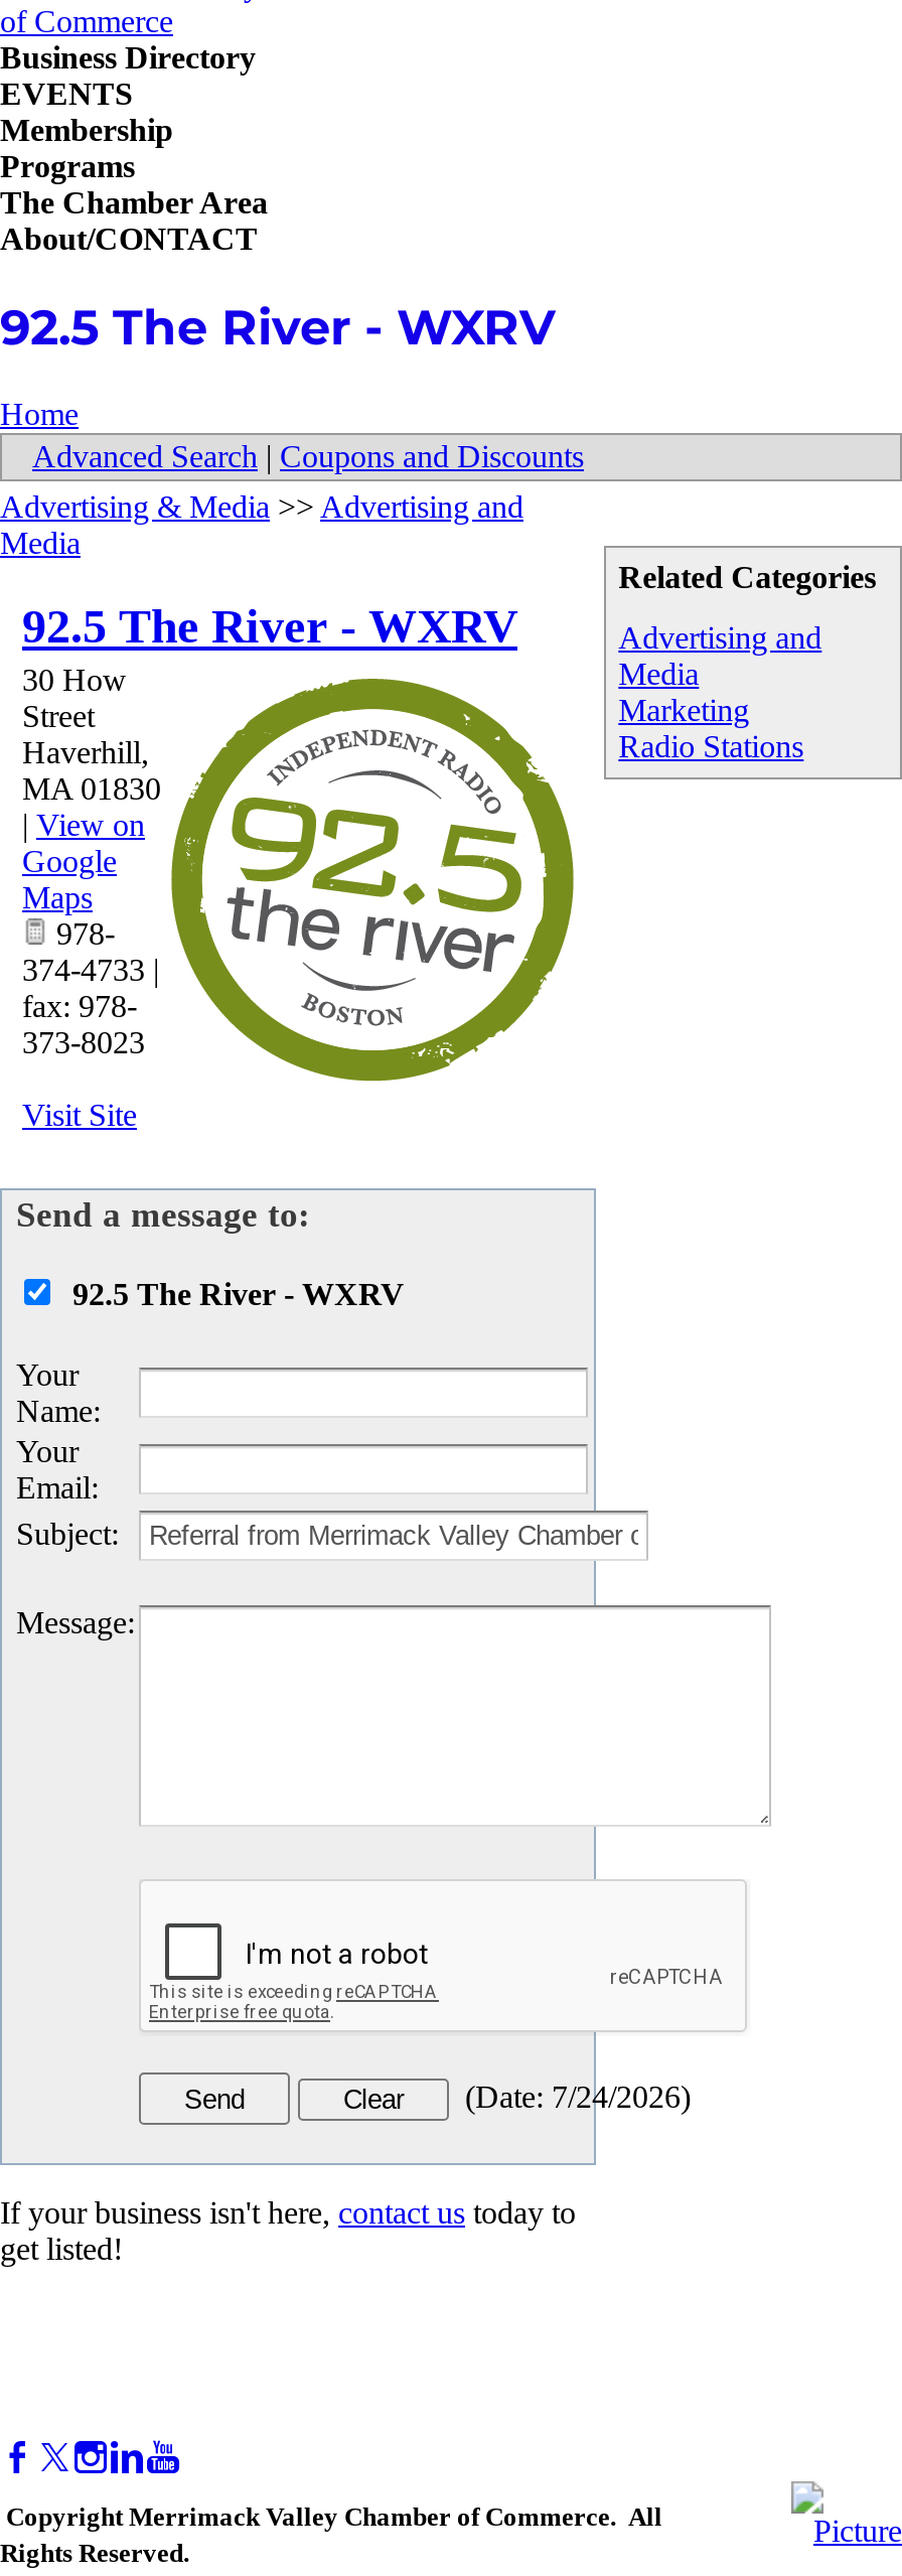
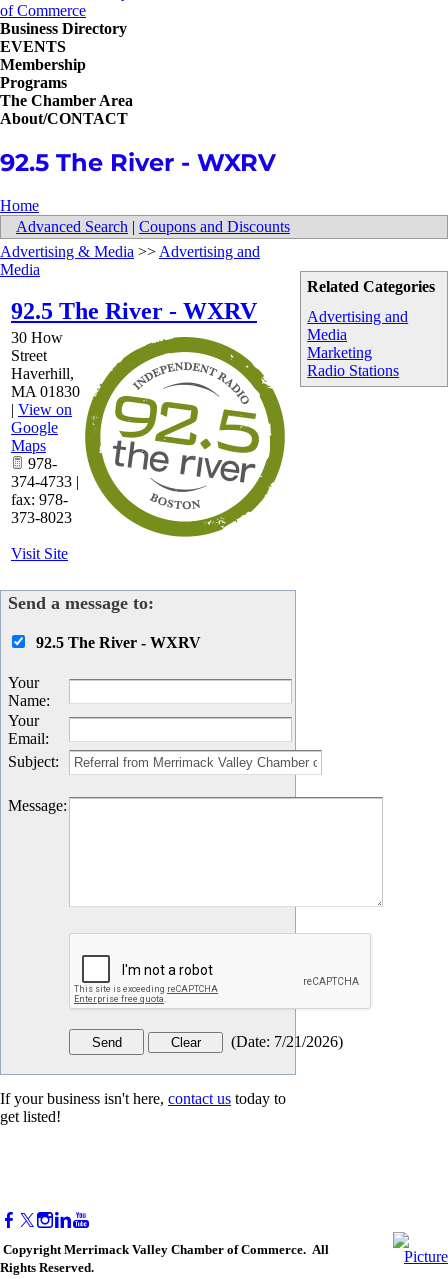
[449,2080,691,2114] (Date: 7/24/2026) -> [223,1032,343,1049] (Date: 7/21/2026)

